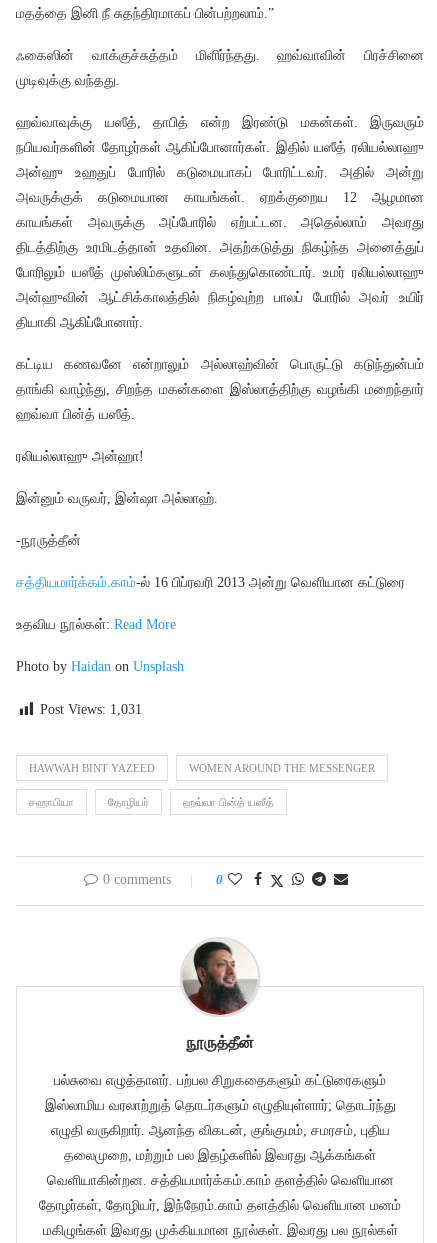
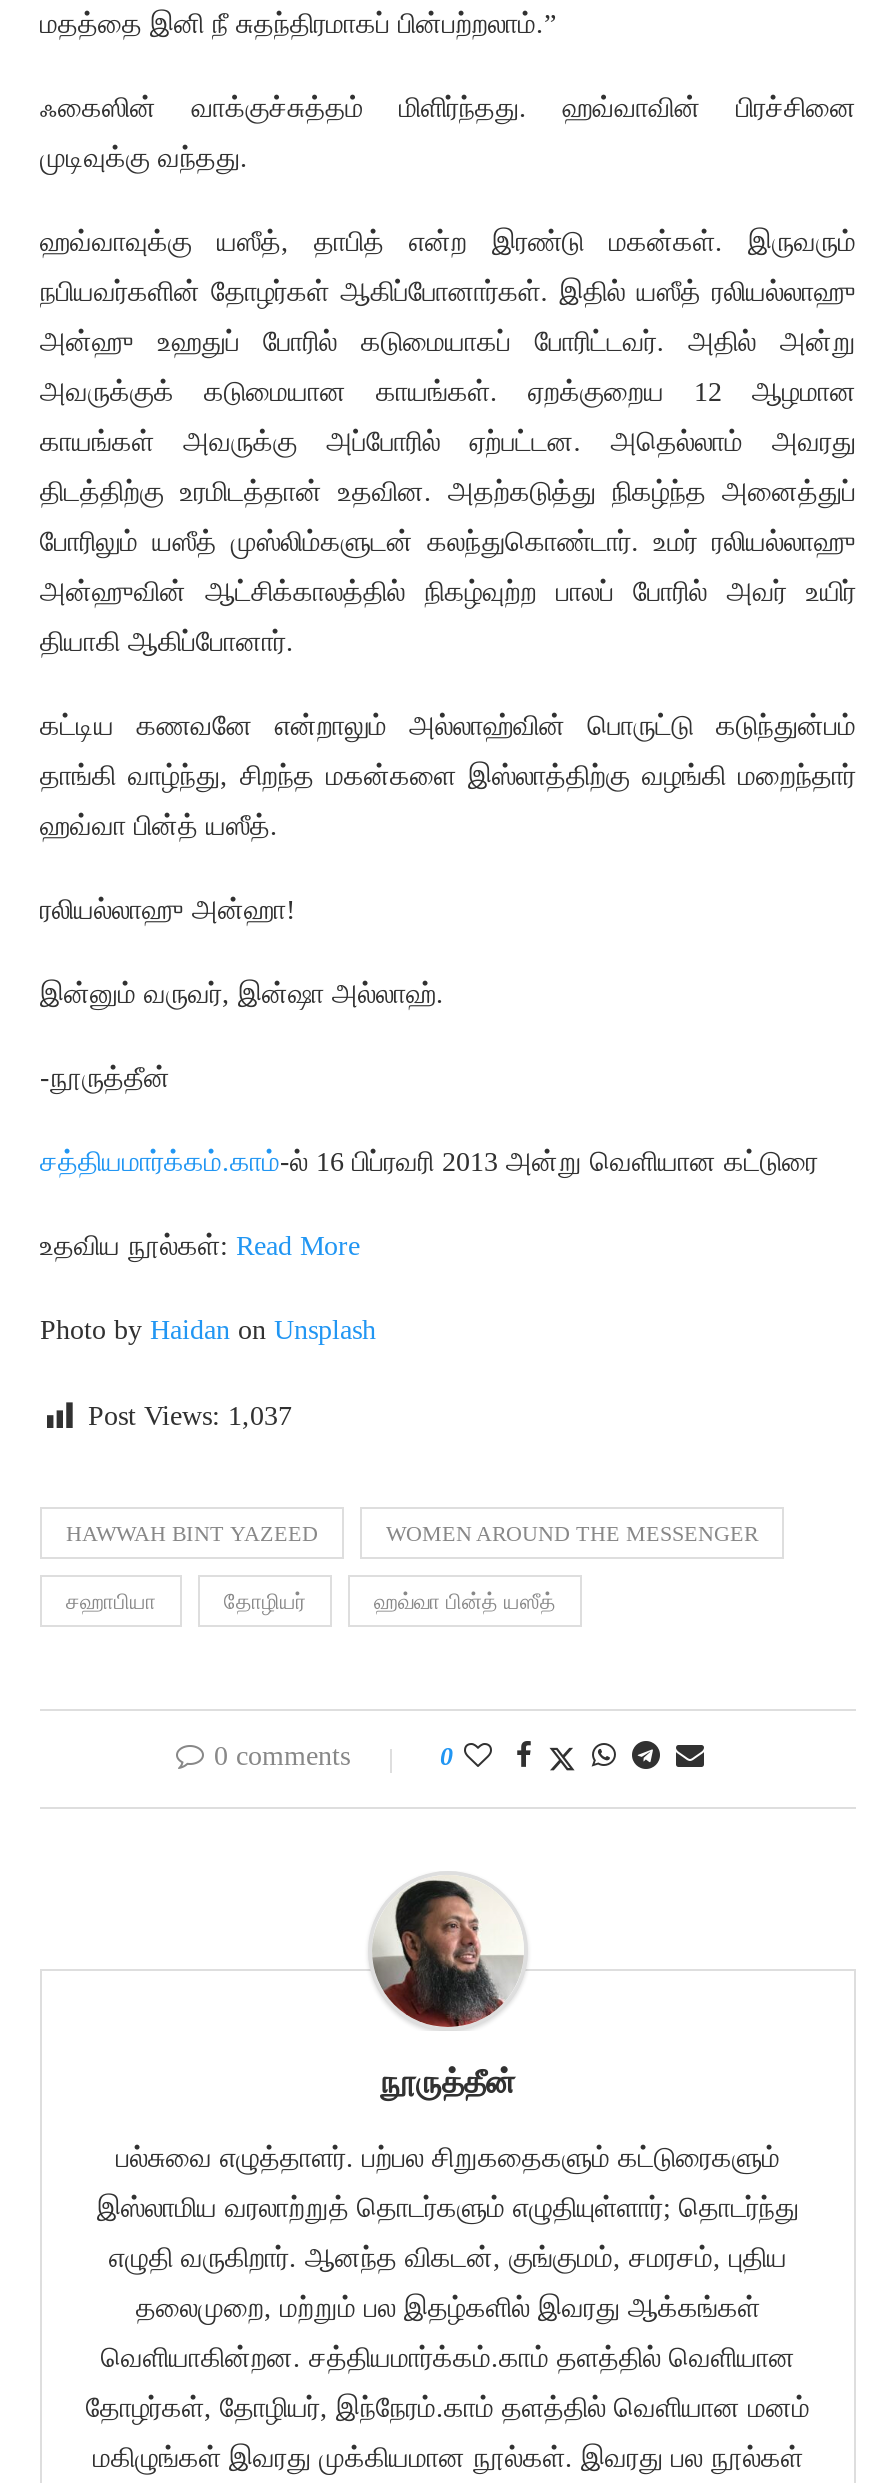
[40,702,142,717] Post Views: 1,031 -> [88,1401,292,1431] Post Views: 1,037

